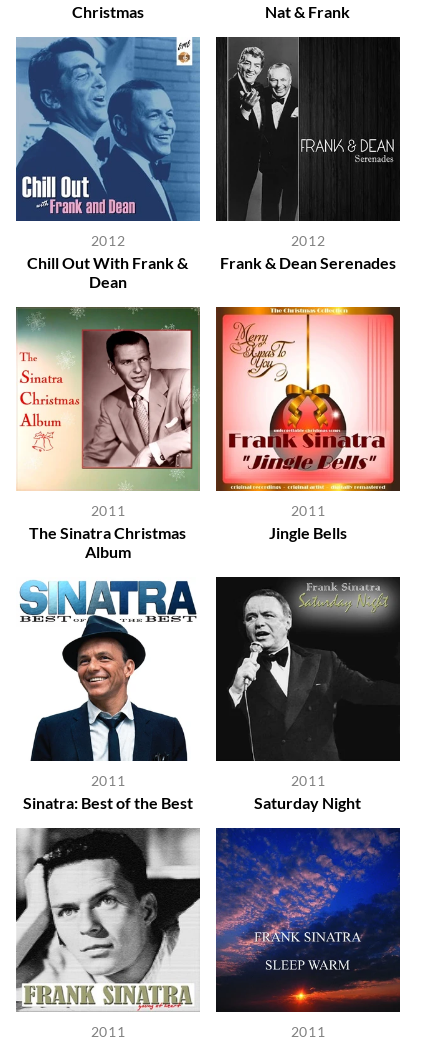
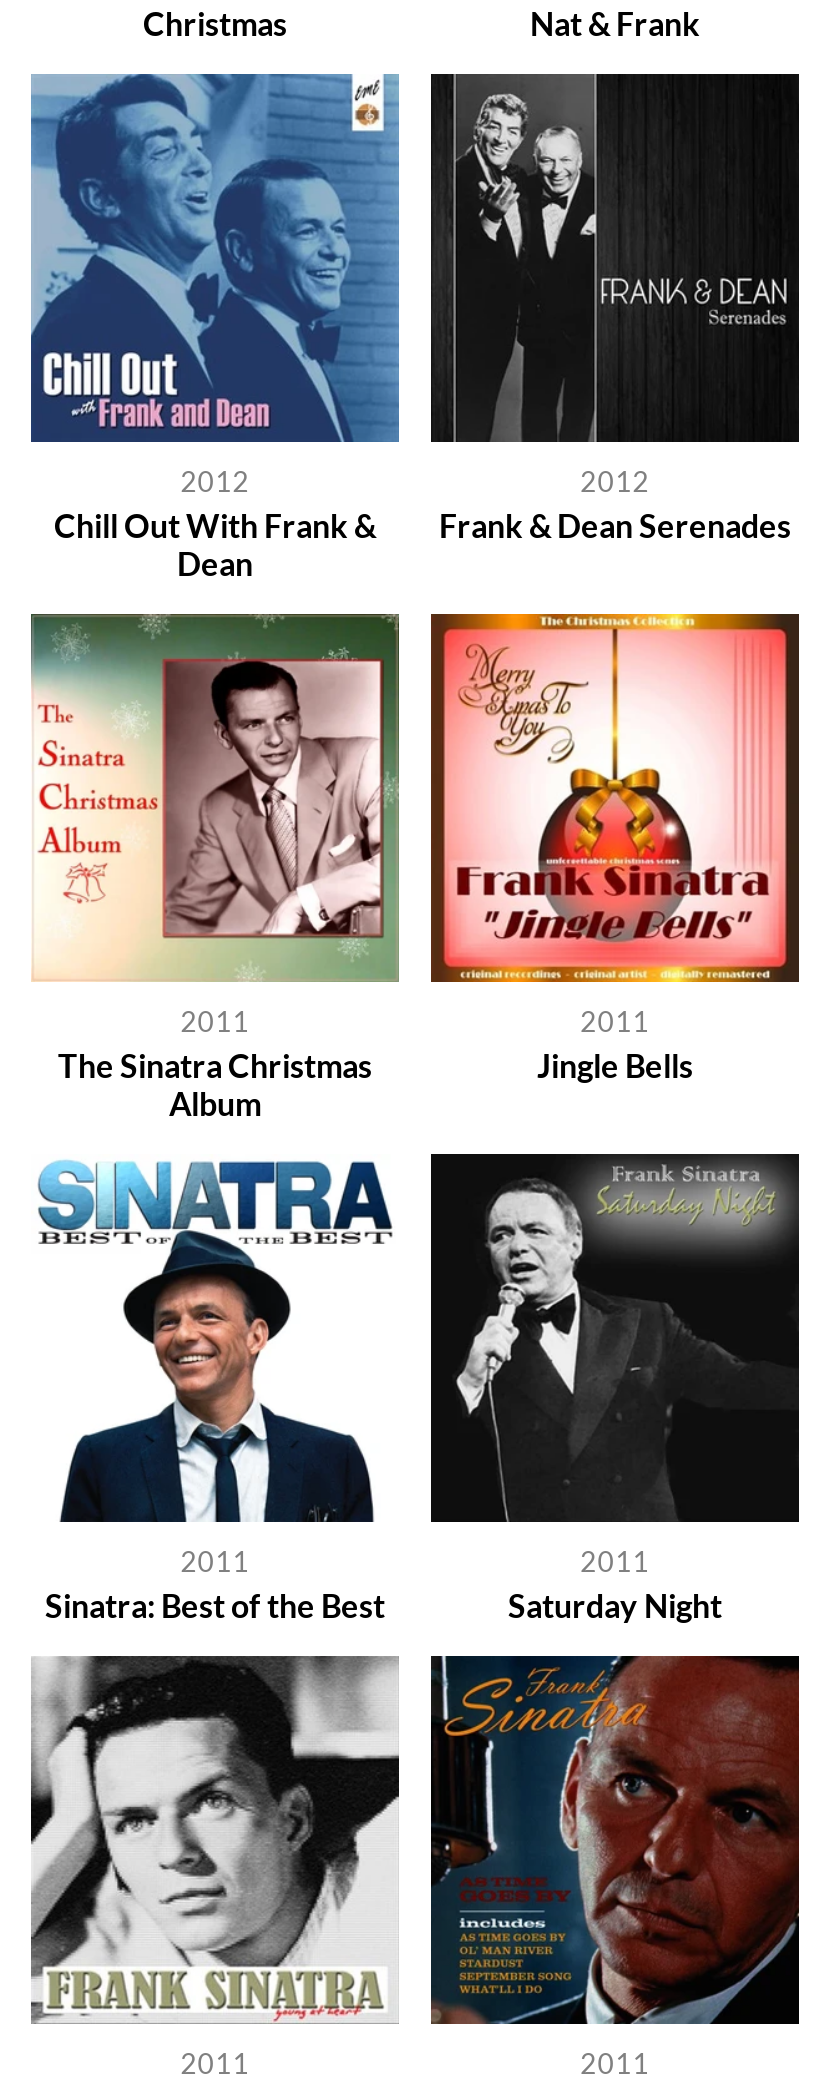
[215,827,401,1013] [image] -> [429,1654,801,2026] [image]

